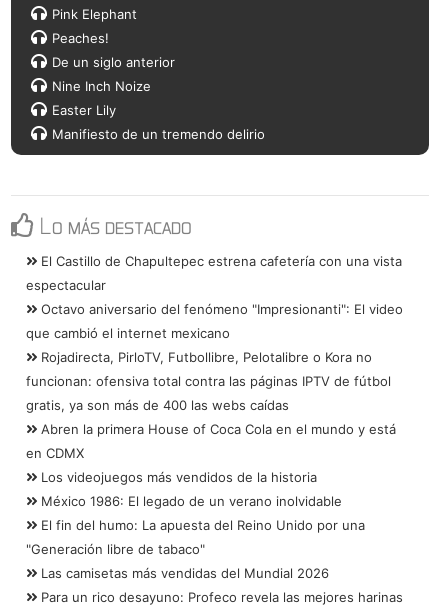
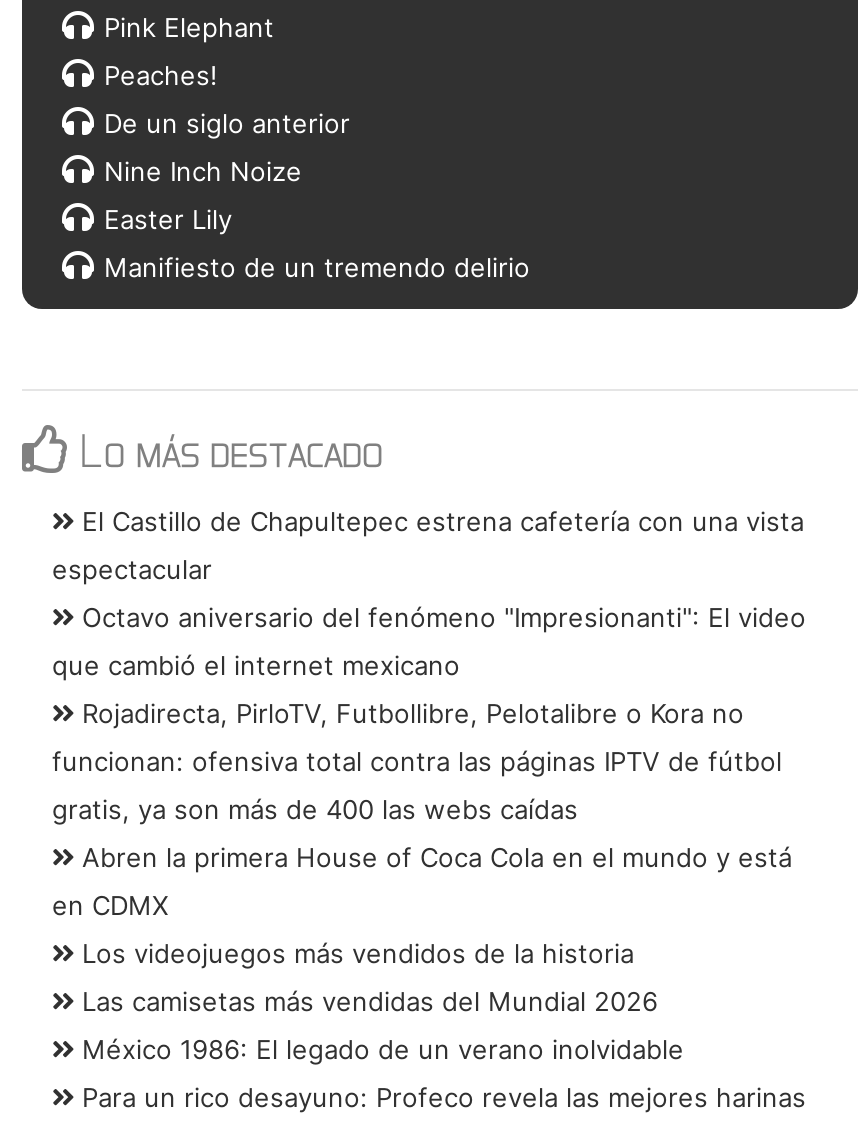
moved [37,493,342,509] -> [74,1034,684,1066]: México 1986: El legado de un verano inolvidable
[26,517,365,557] El fin del humo: La apuesta del Reino Unido por una | "Generación libre de tabaco" -> none
moved [37,565,329,581] -> [74,986,658,1018]: Las camisetas más vendidas del Mundial 2026

